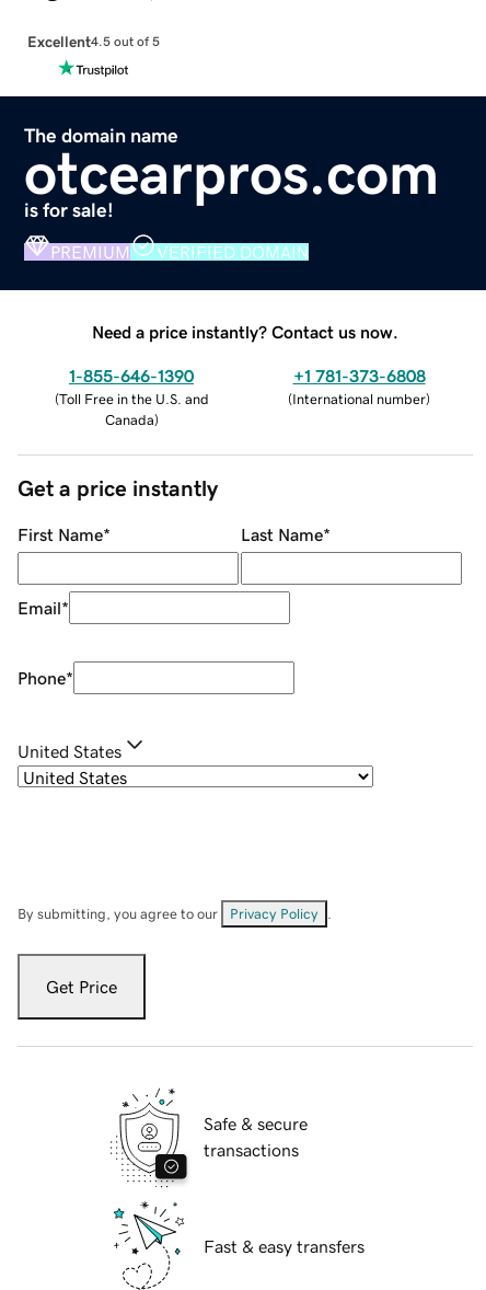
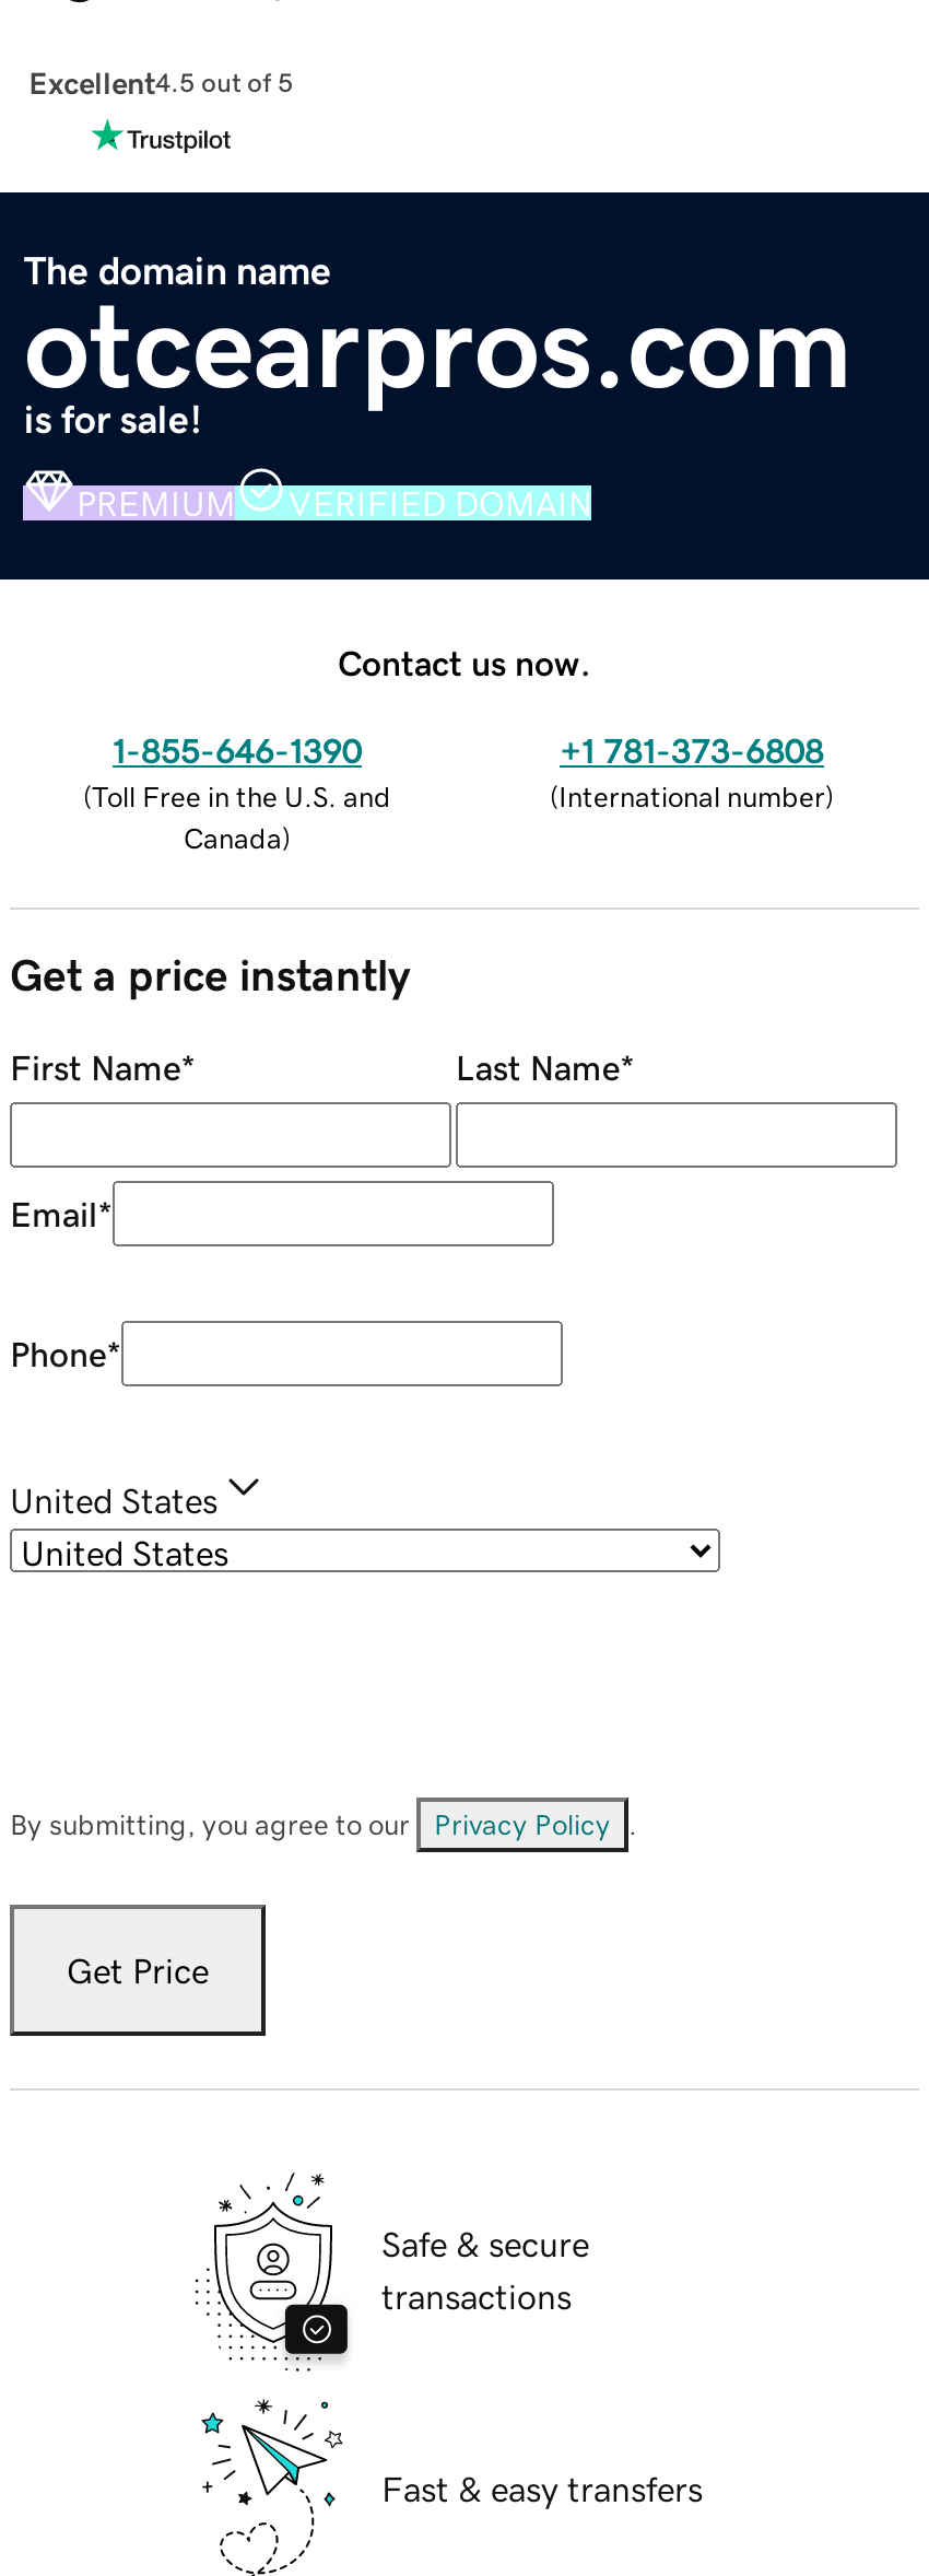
[92,323,398,340] Need a price instantly? Contact us now. -> [338,644,591,679] Contact us now.

